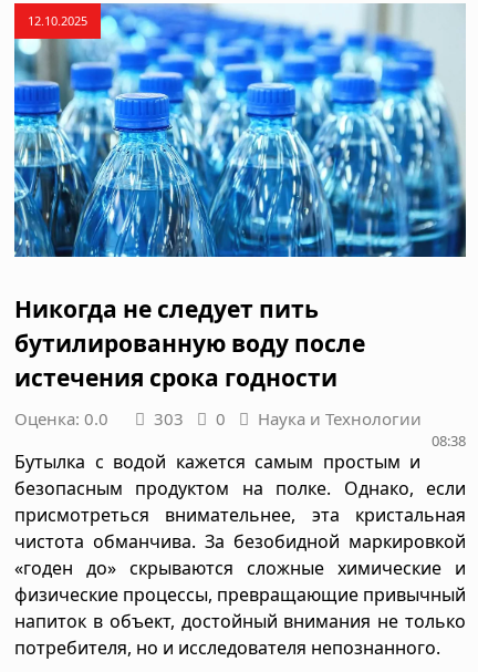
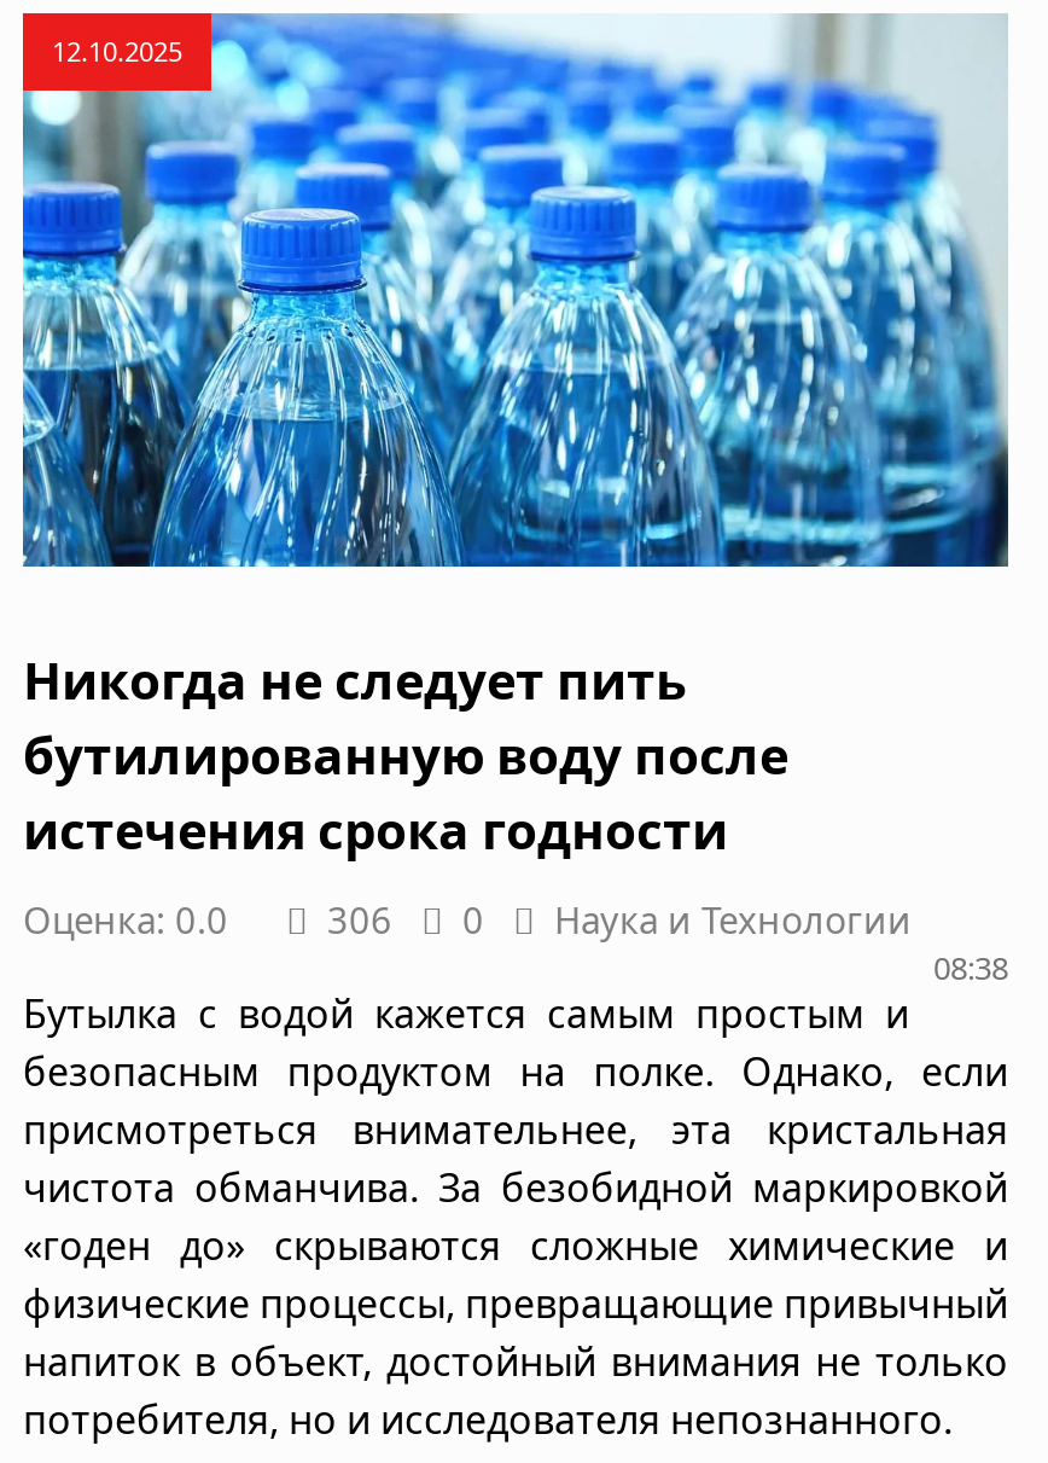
[14,408,422,430] Оценка: 0.0 303 0 Наука и Технологии -> [23,896,912,944] Оценка: 0.0 306 0 Наука и Технологии

